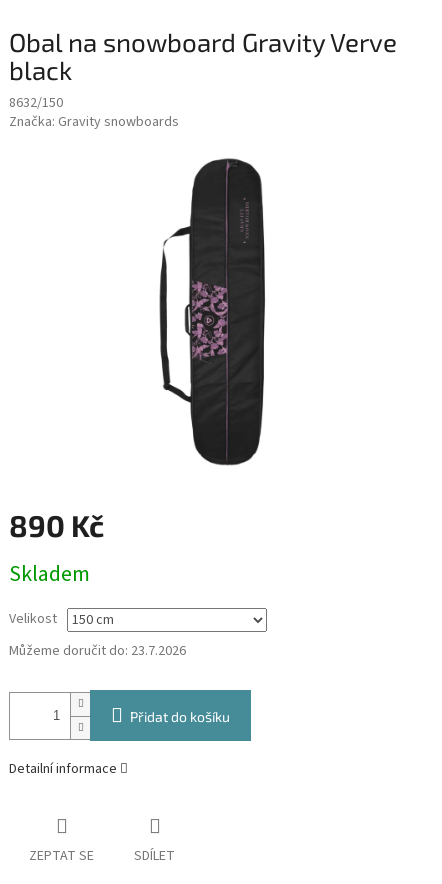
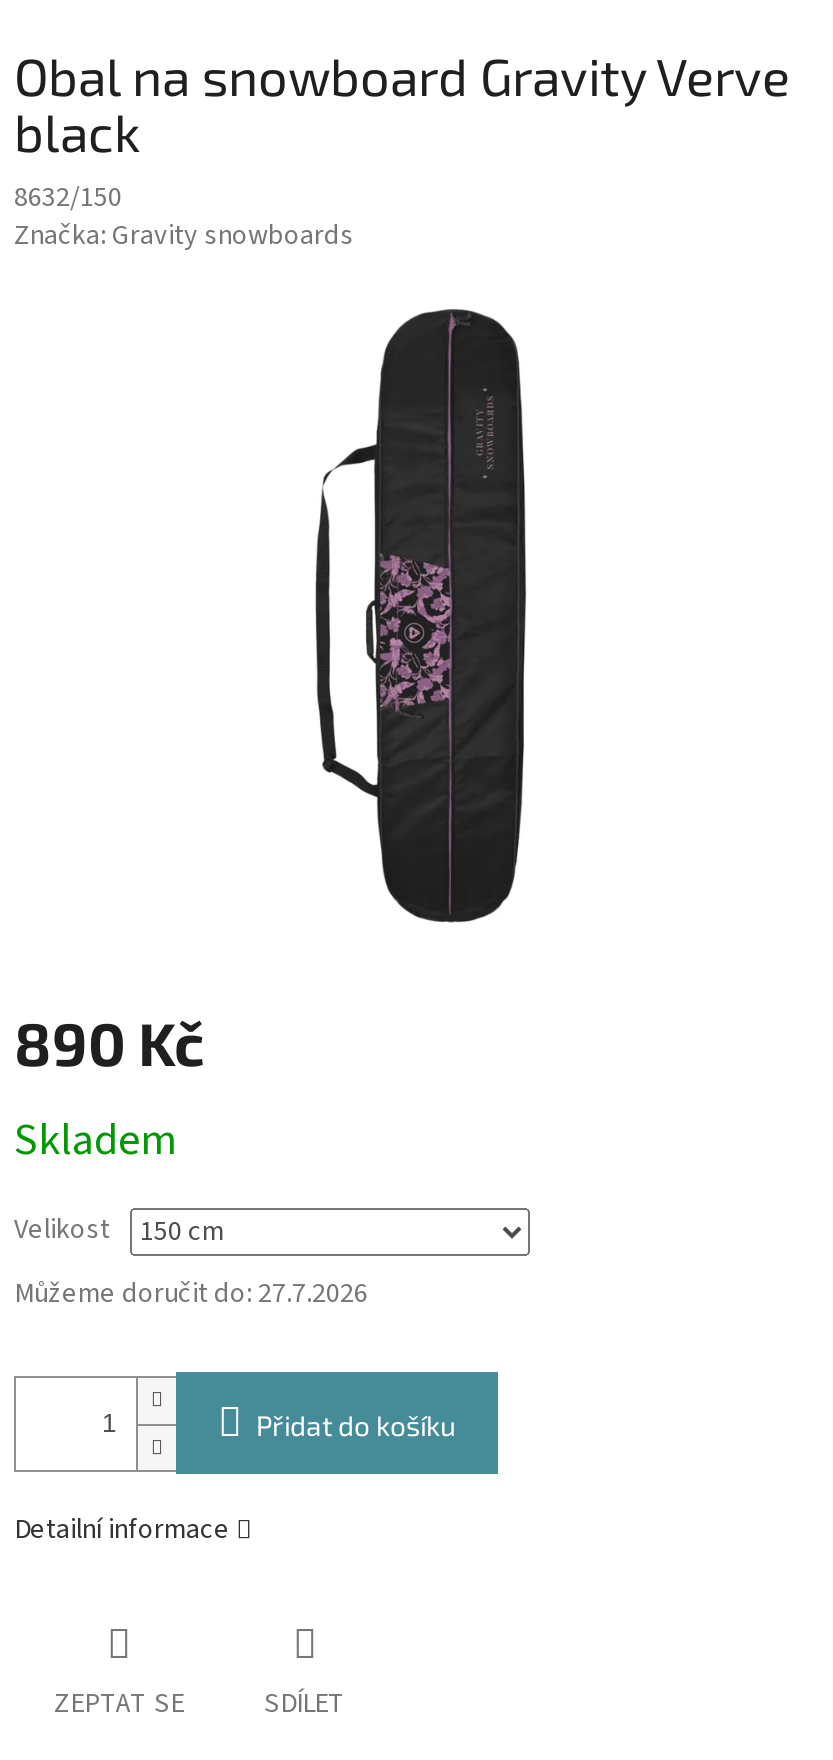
[9,641,186,661] Můžeme doručit do: 23.7.2026 -> [14,1275,368,1315] Můžeme doručit do: 27.7.2026

